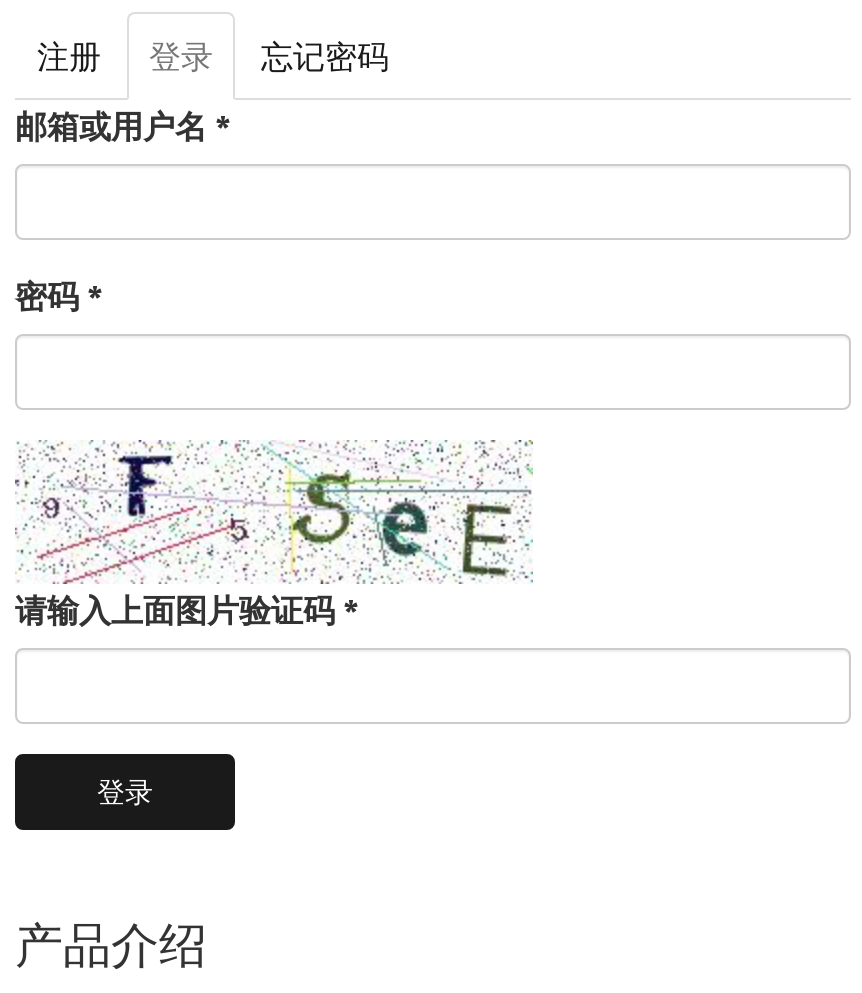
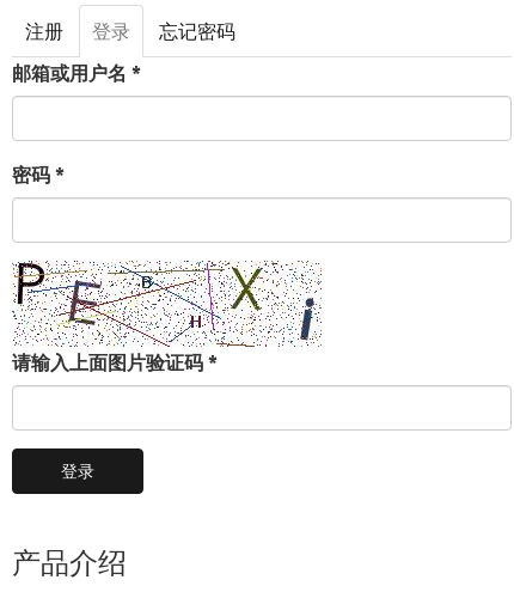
[15,440,531,586] [image] -> [12,261,320,348] [image]

